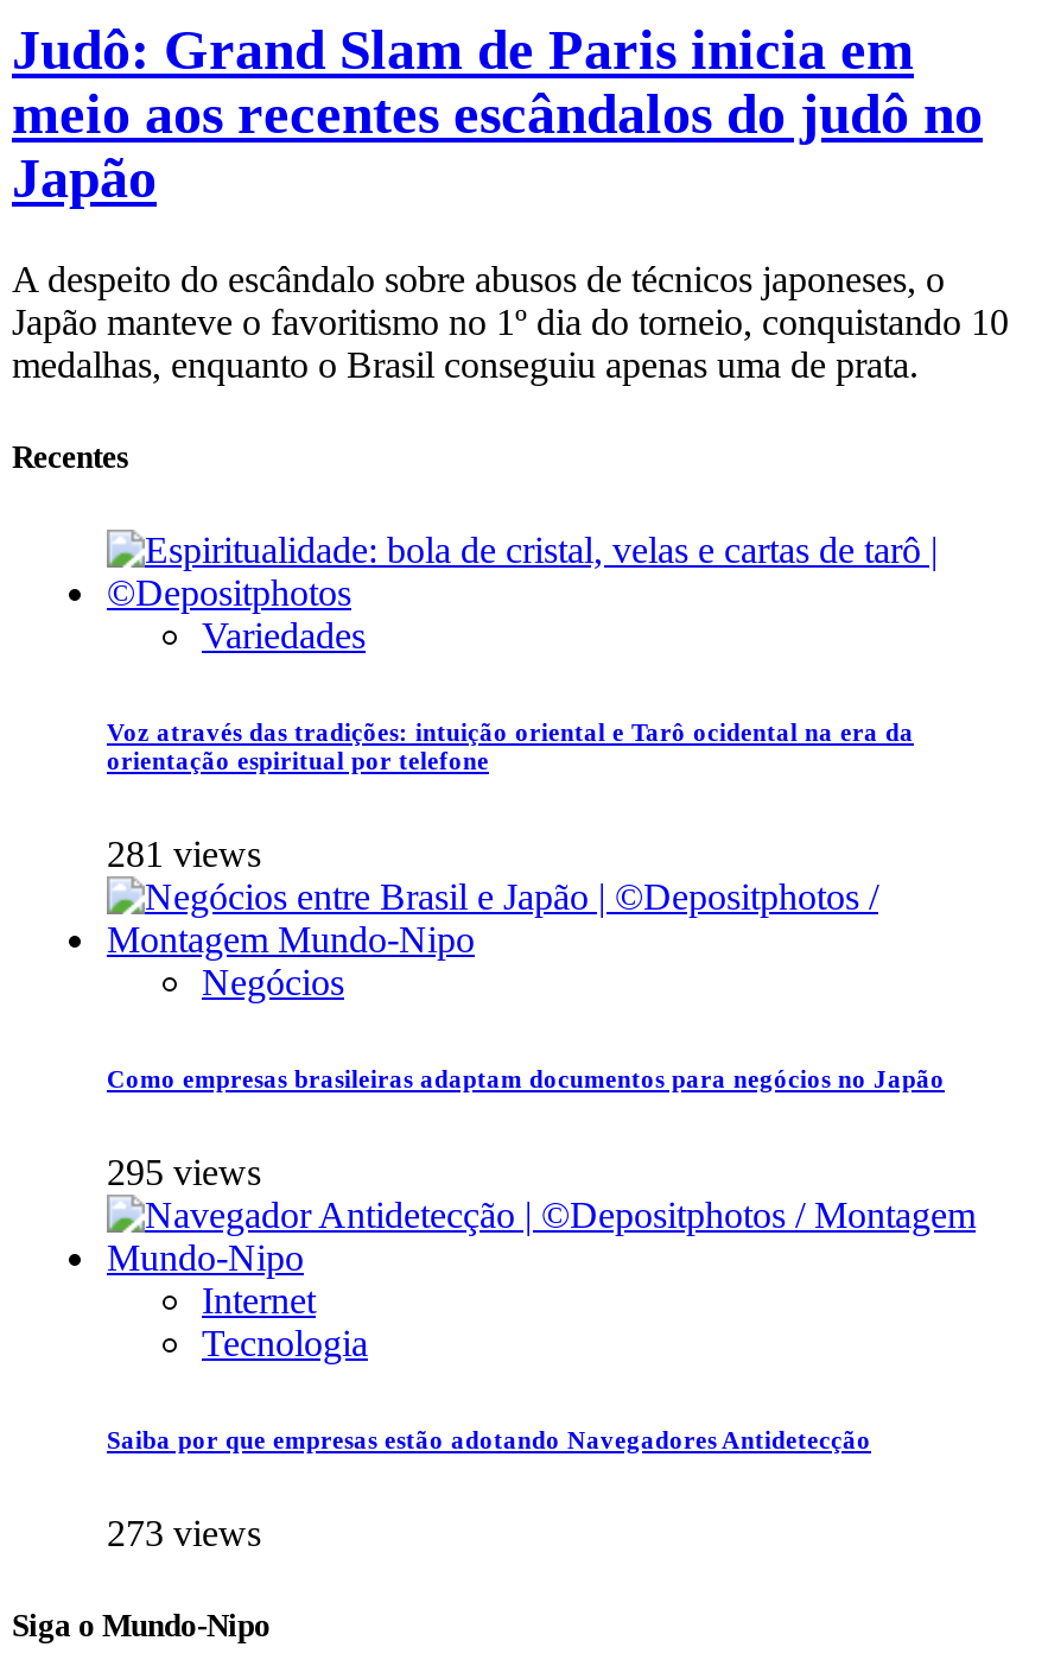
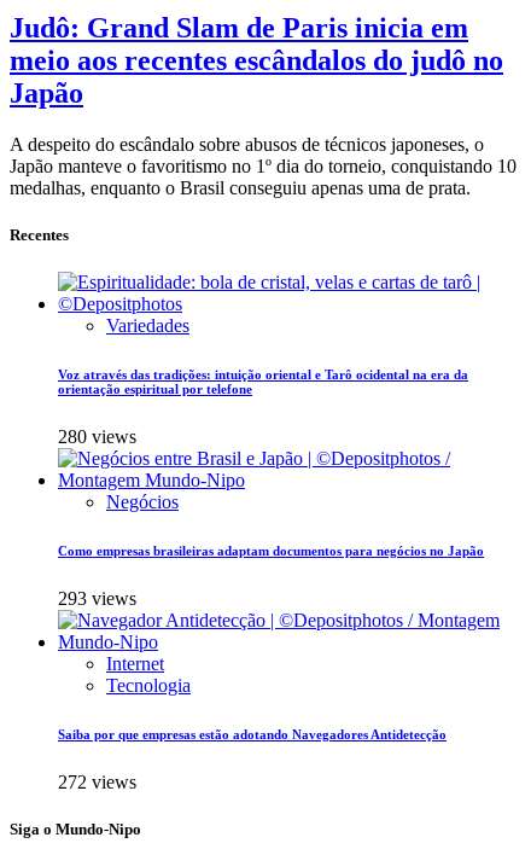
[107,834,261,875] 281 views -> [58,427,136,447] 280 views
[107,1152,261,1193] 295 views -> [58,588,136,609] 293 views
[107,1513,261,1554] 273 views -> [58,772,136,792] 272 views

